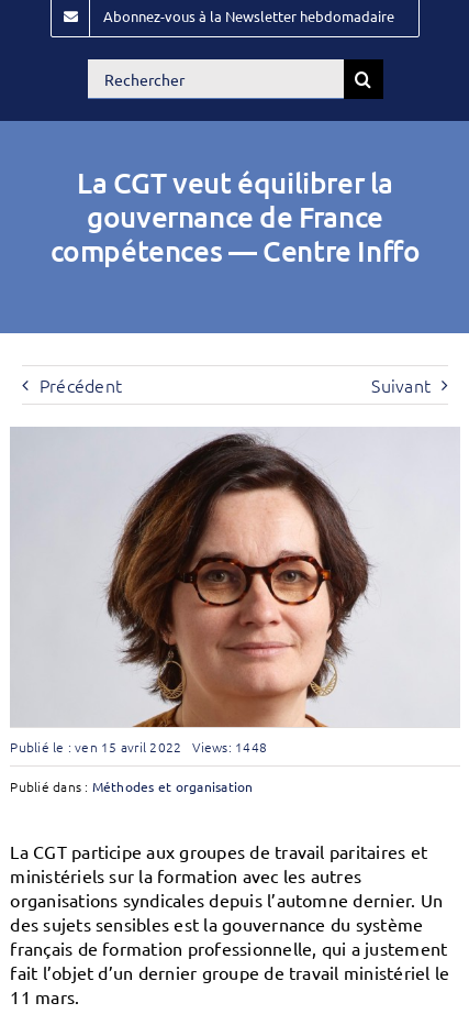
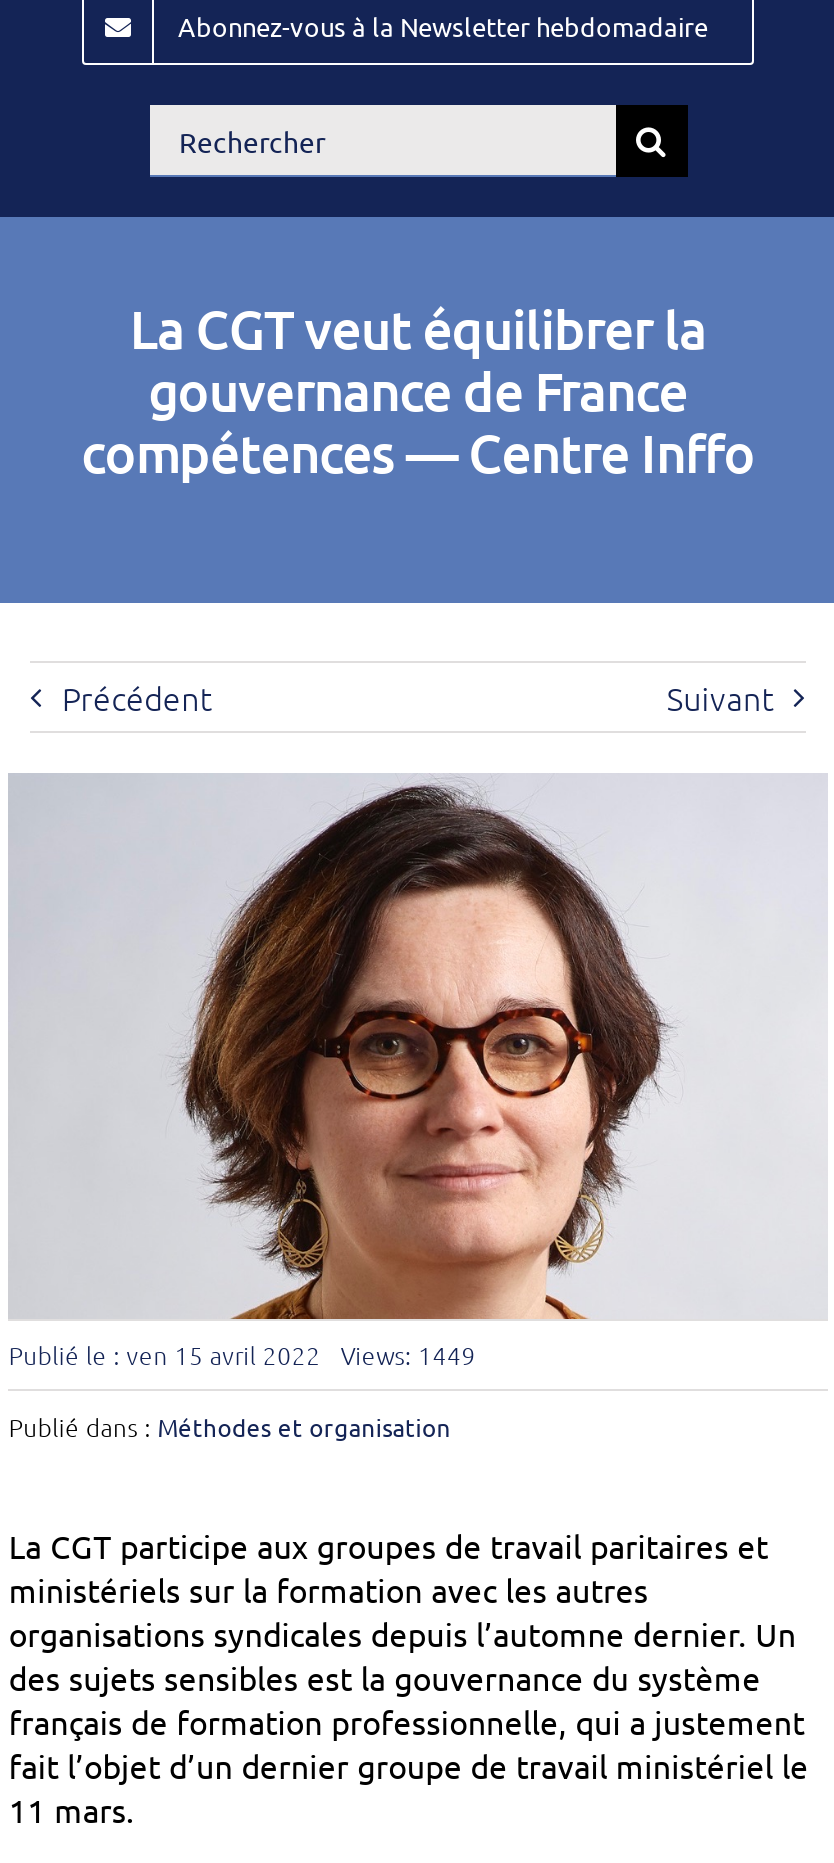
[10,738,267,755] Publié le : ven 15 avril 2022 Views: 1448 -> [9,1339,476,1371] Publié le : ven 15 avril 2022 Views: 1449

